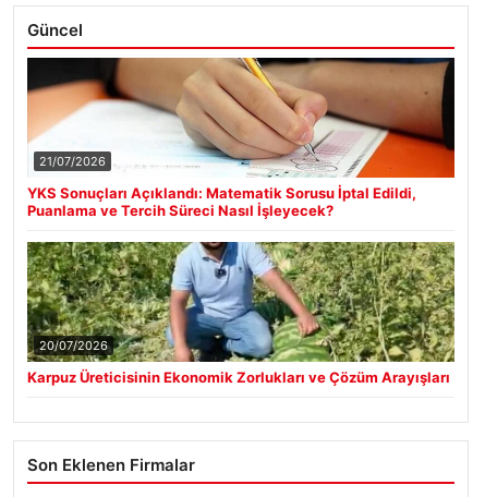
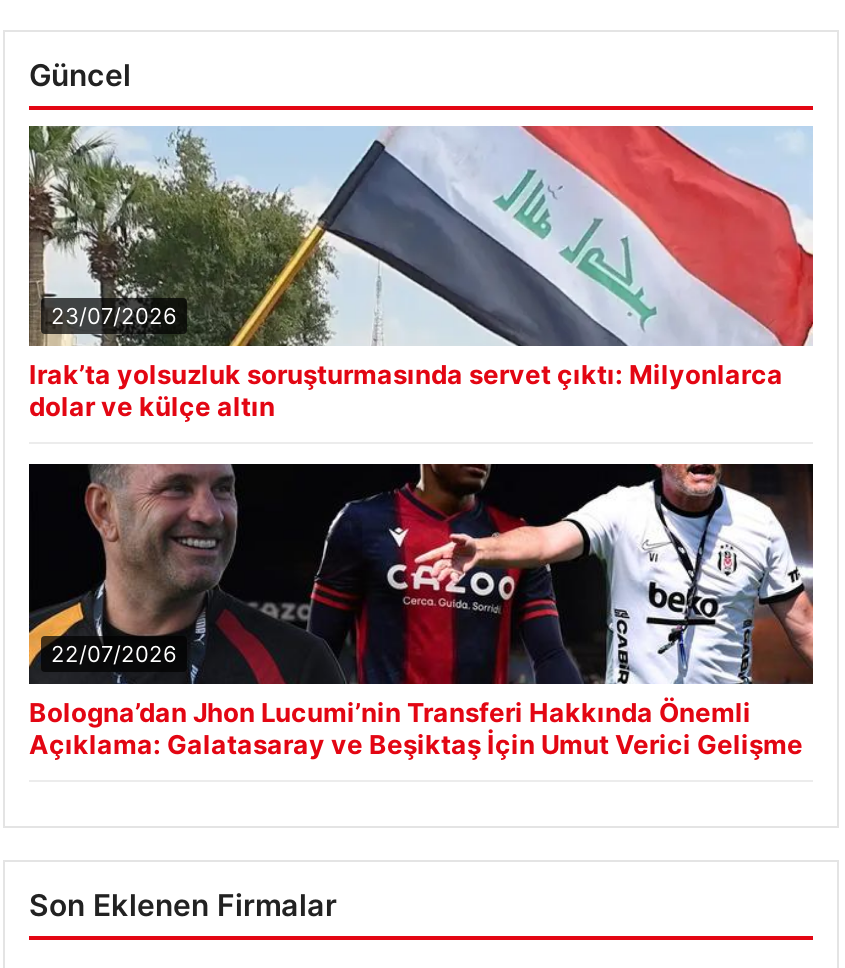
[26,57,456,169] [image] | 21/07/2026 -> [27,124,815,344] [image] | 23/07/2026
[27,185,416,220] YKS Sonuçları Açıklandı: Matematik Sorusu İptal Edildi, | Puanlama ve Tercih Süreci Nasıl İşleyecek? -> [29,359,783,423] Irak’ta yolsuzluk soruşturmasında servet çıktı: Milyonlarca | dolar ve külçe altın
[26,241,456,361] [image] | 20/07/2026 -> [27,462,815,682] [image] | 22/07/2026
[27,369,450,386] Karpuz Üreticisinin Ekonomik Zorlukları ve Çözüm Arayışları -> [29,697,803,761] Bologna’dan Jhon Lucumi’nin Transferi Hakkında Önemli | Açıklama: Galatasaray ve Beşiktaş İçin Umut Verici Gelişme

